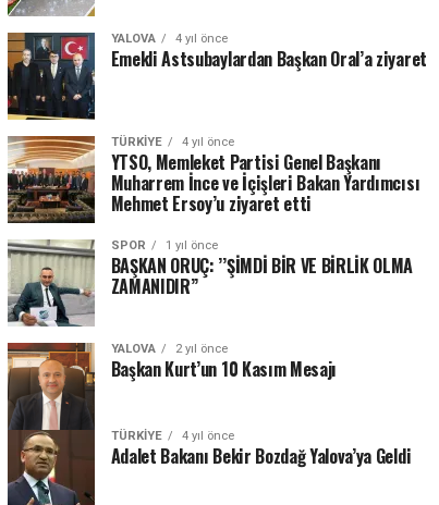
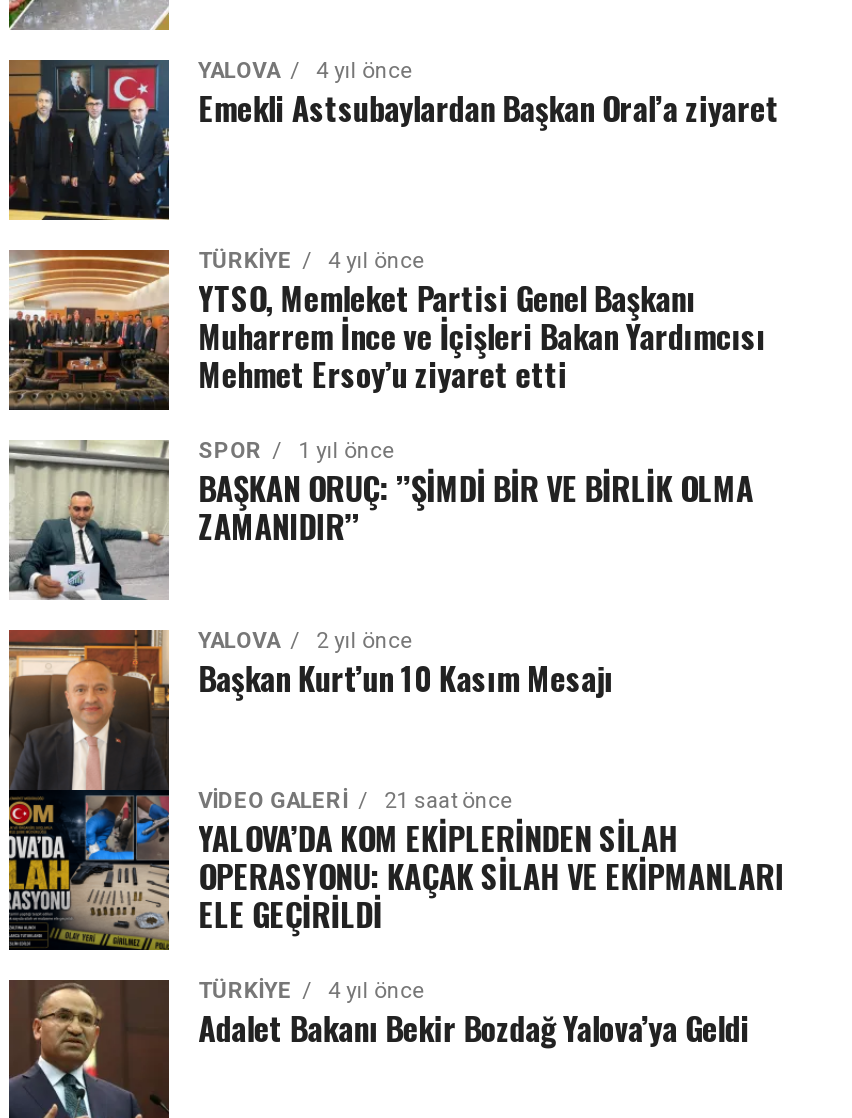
none -> [9,787,784,982] [image] | VIDEO GALERI | 21 saat önce | YALOVA’DA KOM EKİPLERİNDEN SİLAH | OPERASYONU: KAÇAK SİLAH VE EKİPMANLARI | ELE GEÇİRİLDİ

